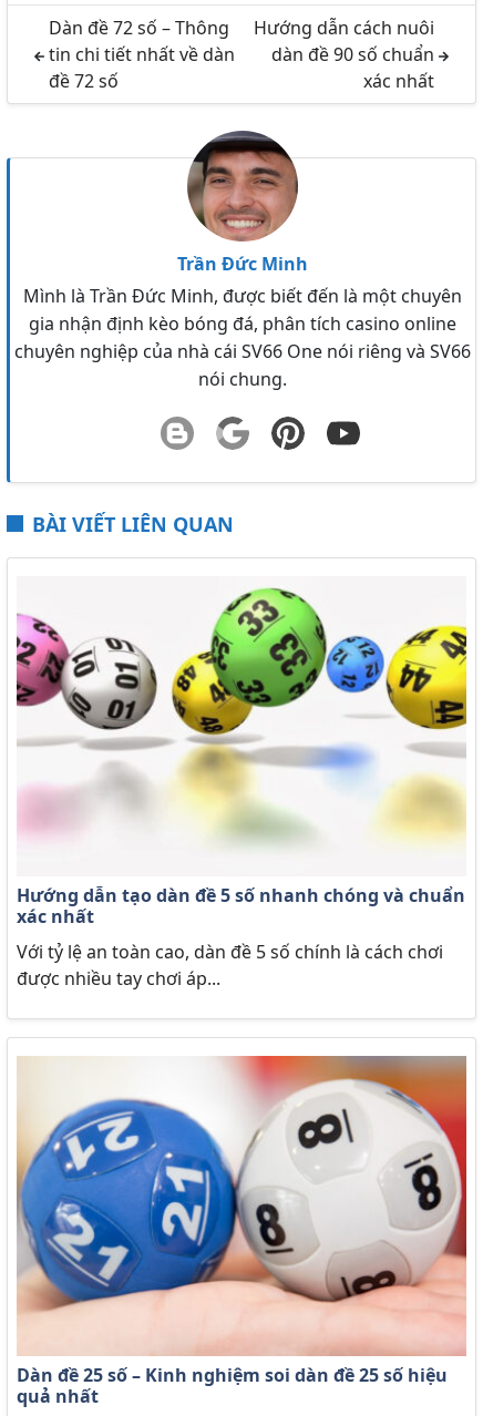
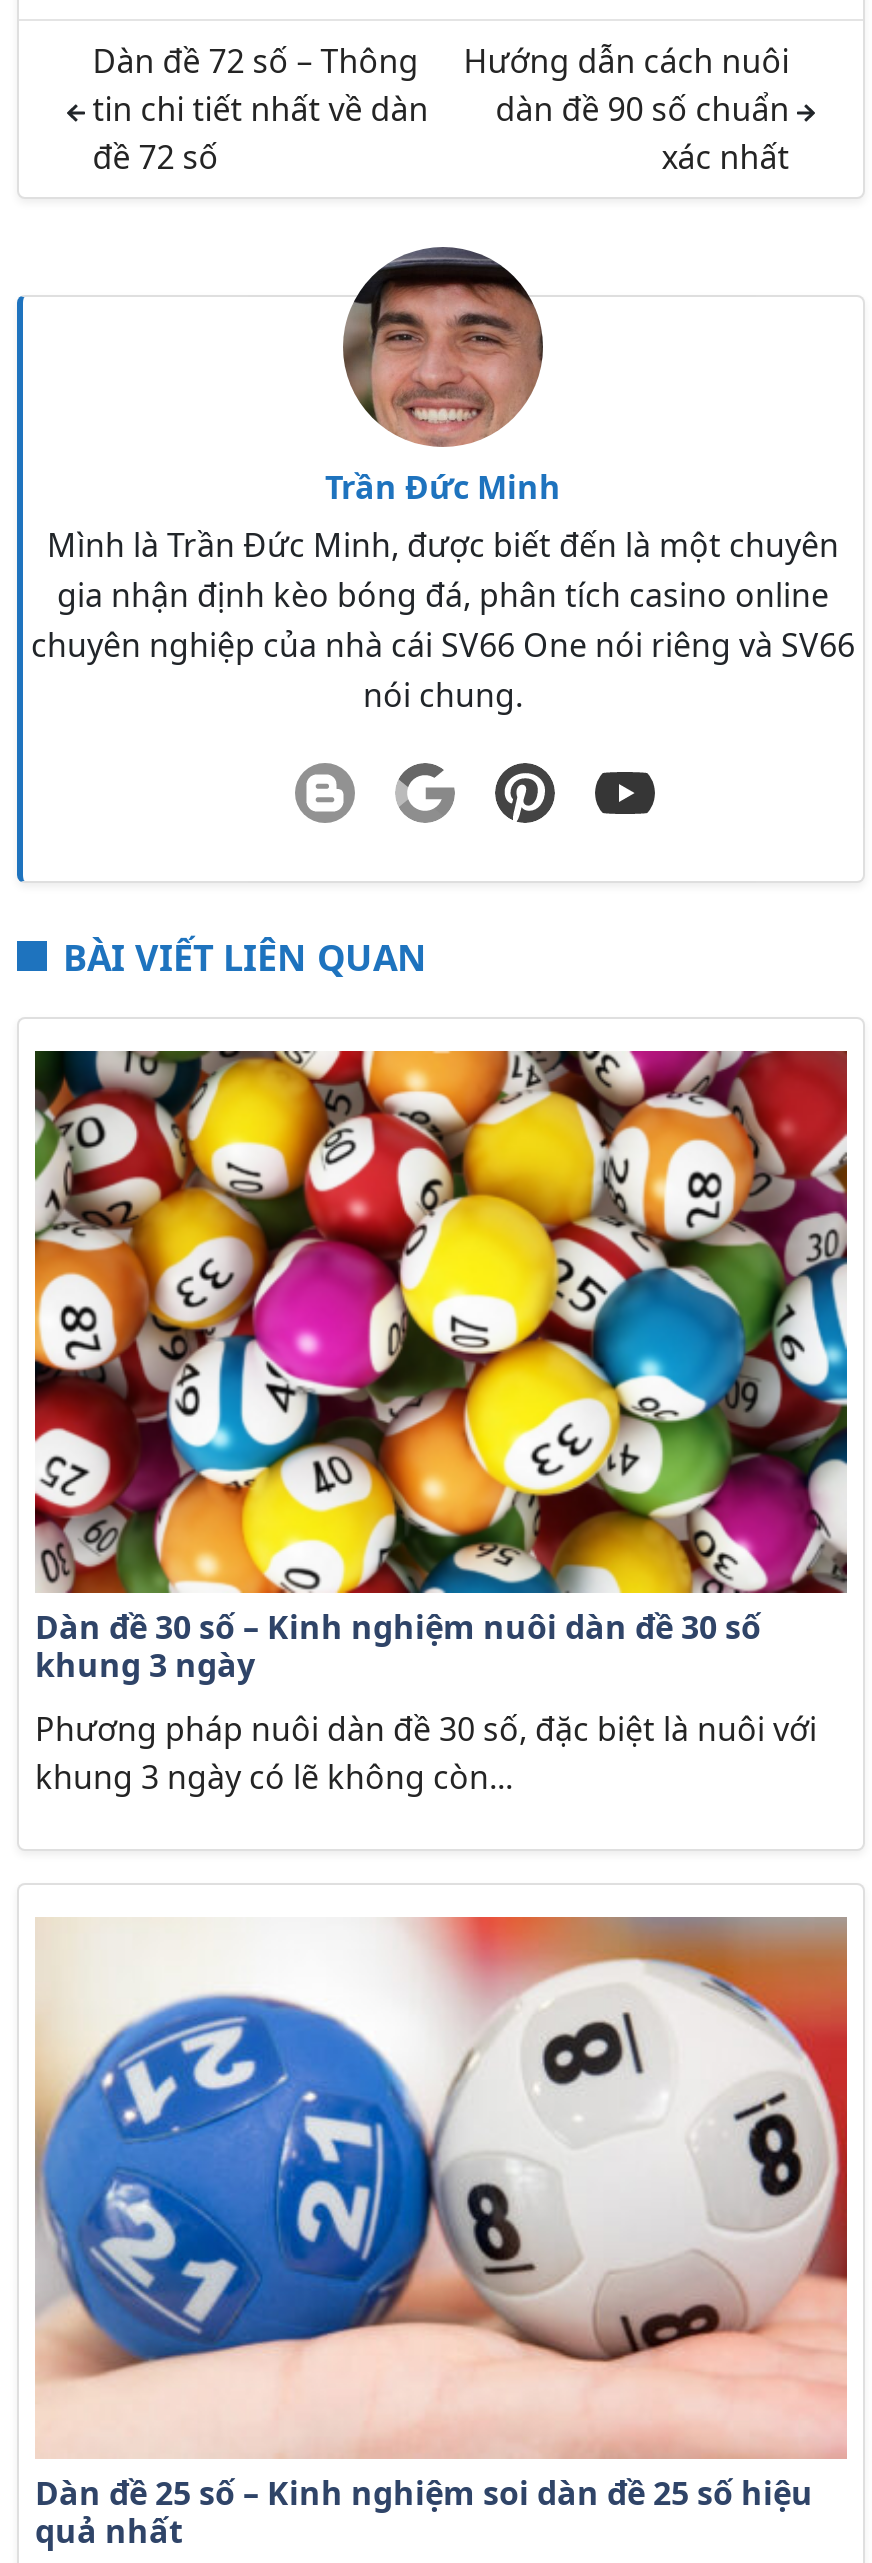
[16,576,467,929] [image] | Hướng dẫn tạo dàn đề 5 số nhanh chóng và chuẩn | xác nhất -> [33,1049,849,1687] [image] | Dàn đề 30 số – Kinh nghiệm nuôi dàn đề 30 số | khung 3 ngày
[17,940,443,991] Với tỷ lệ an toàn cao, dàn đề 5 số chính là cách chơi | được nhiều tay chơi áp... -> [35,1707,817,1799] Phương pháp nuôi dàn đề 30 số, đặc biệt là nuôi với | khung 3 ngày có lẽ không còn...

